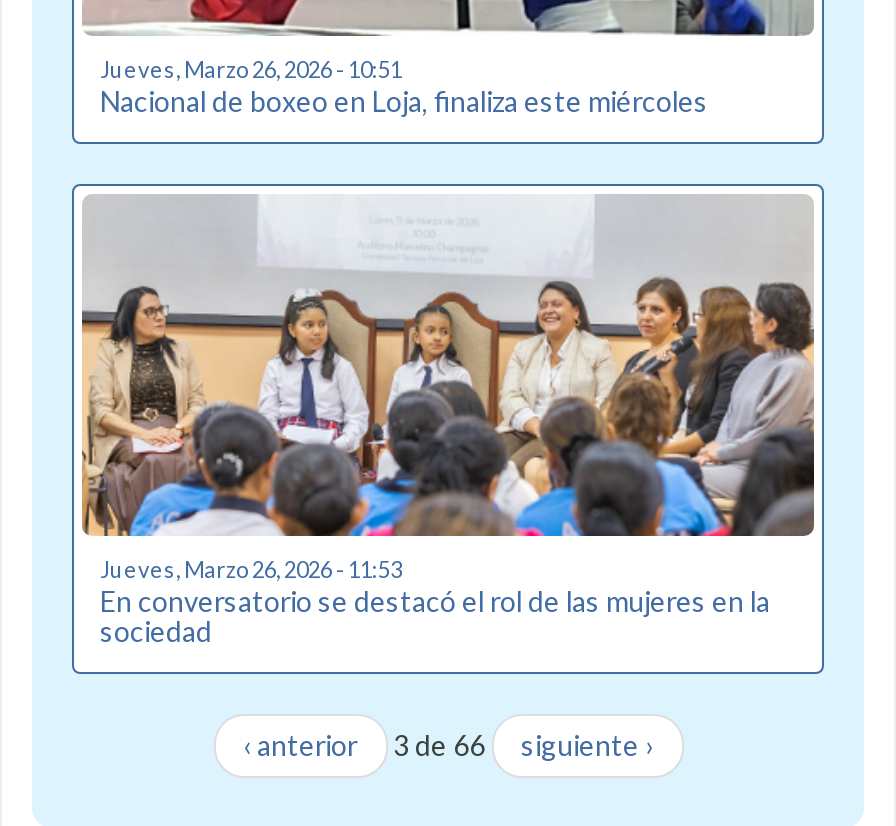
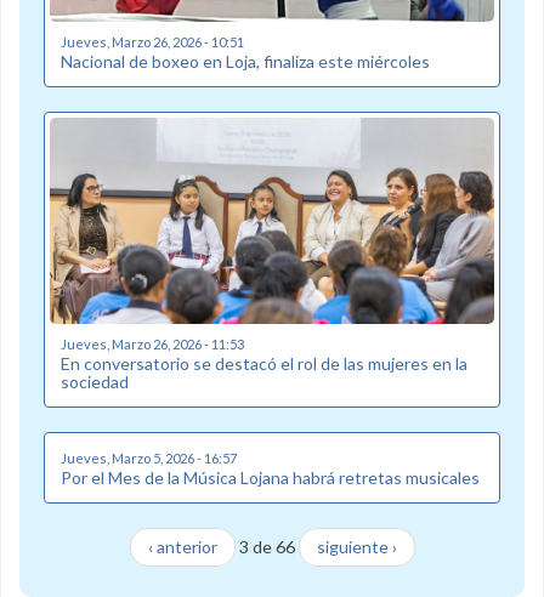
none -> [61,451,480,488] Jueves, Marzo 5, 2026 - 16:57 | Por el Mes de la Música Lojana habrá retretas musicales

